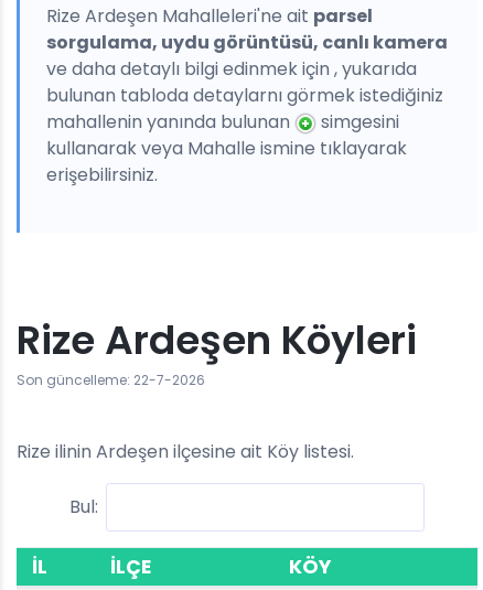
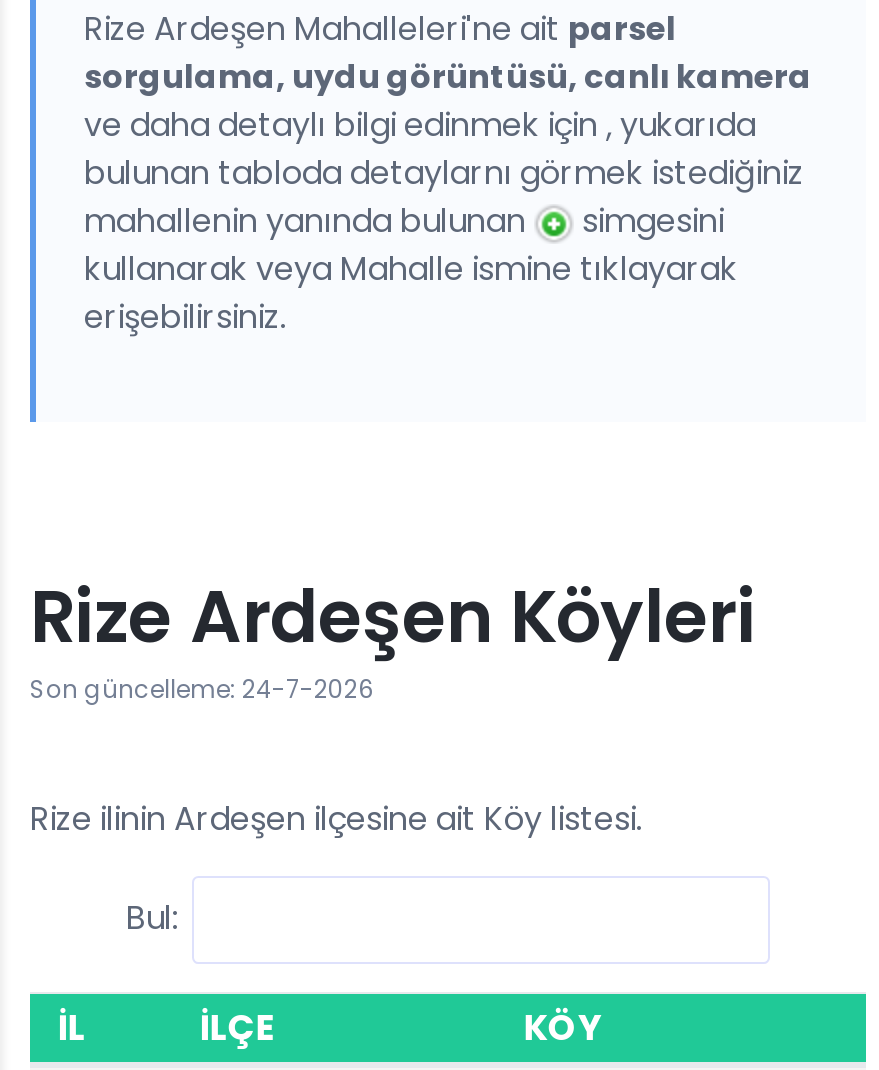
[17,371,205,389] Son güncelleme: 22-7-2026 -> [30,672,374,706] Son güncelleme: 24-7-2026

